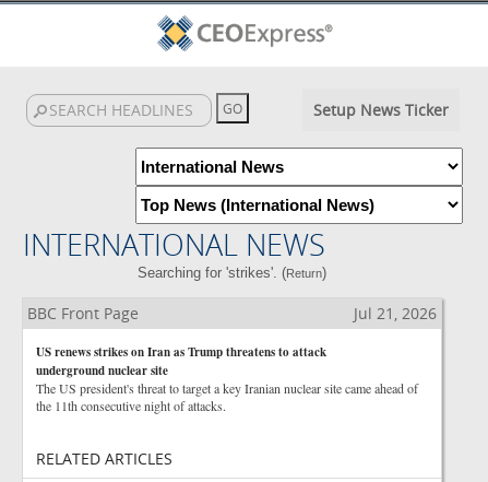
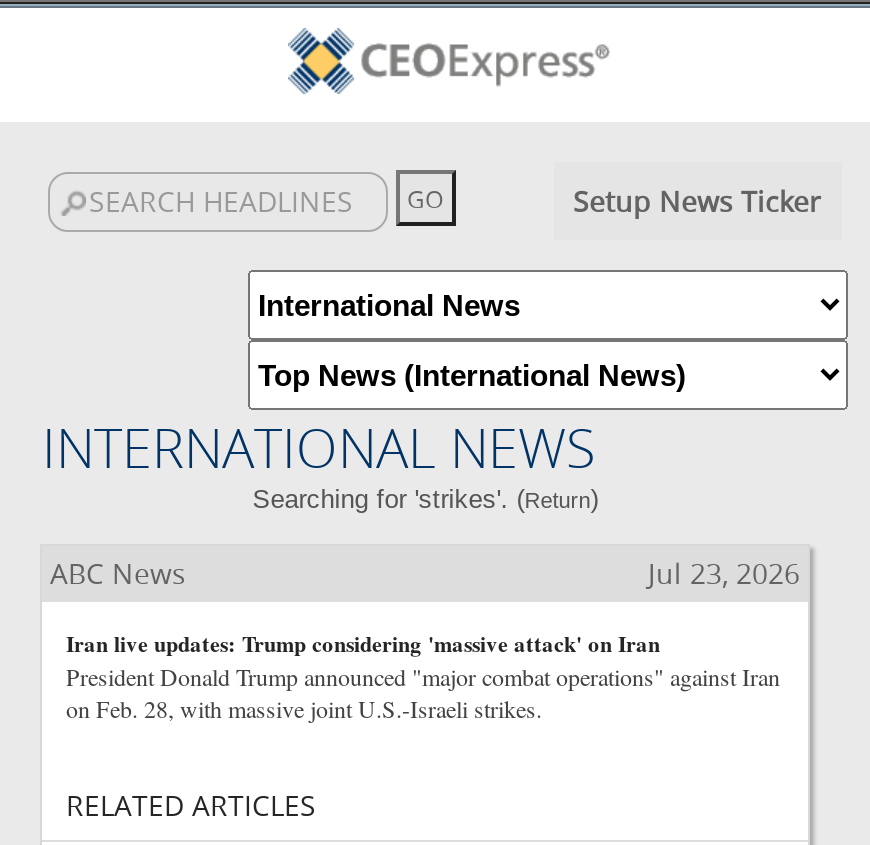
[27,303,437,324] BBC Front Page | Jul 21, 2026 -> [50,554,800,592] ABC News | Jul 23, 2026
[36,343,418,414] US renews strikes on Iran as Trump threatens to attack | underground nuclear site | The US president's threat to target a key Iranian nuclear site came ahead of | the 11th consecutive night of attacks. -> [66,628,780,724] Iran live updates: Trump considering 'massive attack' on Iran | President Donald Trump announced "major combat operations" against Iran | on Feb. 28, with massive joint U.S.-Israeli strikes.

